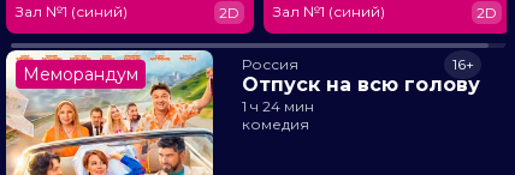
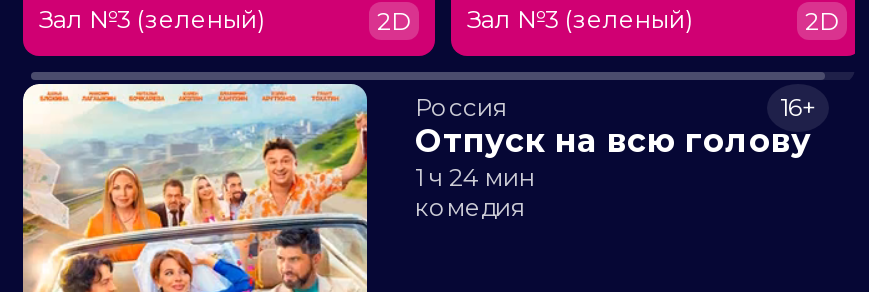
[16,2,128,20] Зал №1 (синий) -> [39,3,265,33] Зал №3 (зеленый)
[219,2,385,21] 2D Зал №1 (синий) -> [377,3,693,35] 2D Зал №3 (зеленый)
[23,63,138,85] Меморандум -> none

